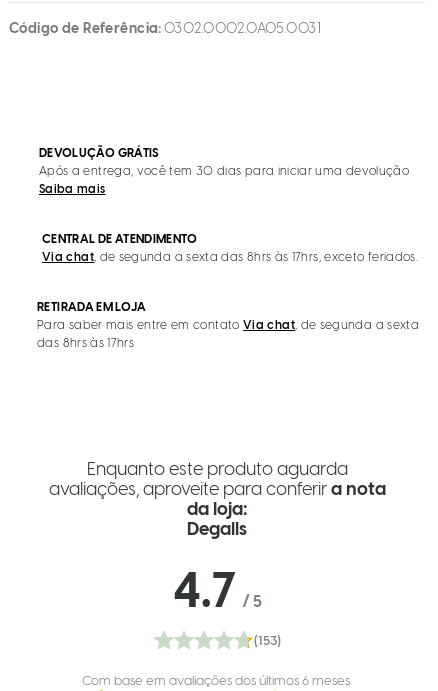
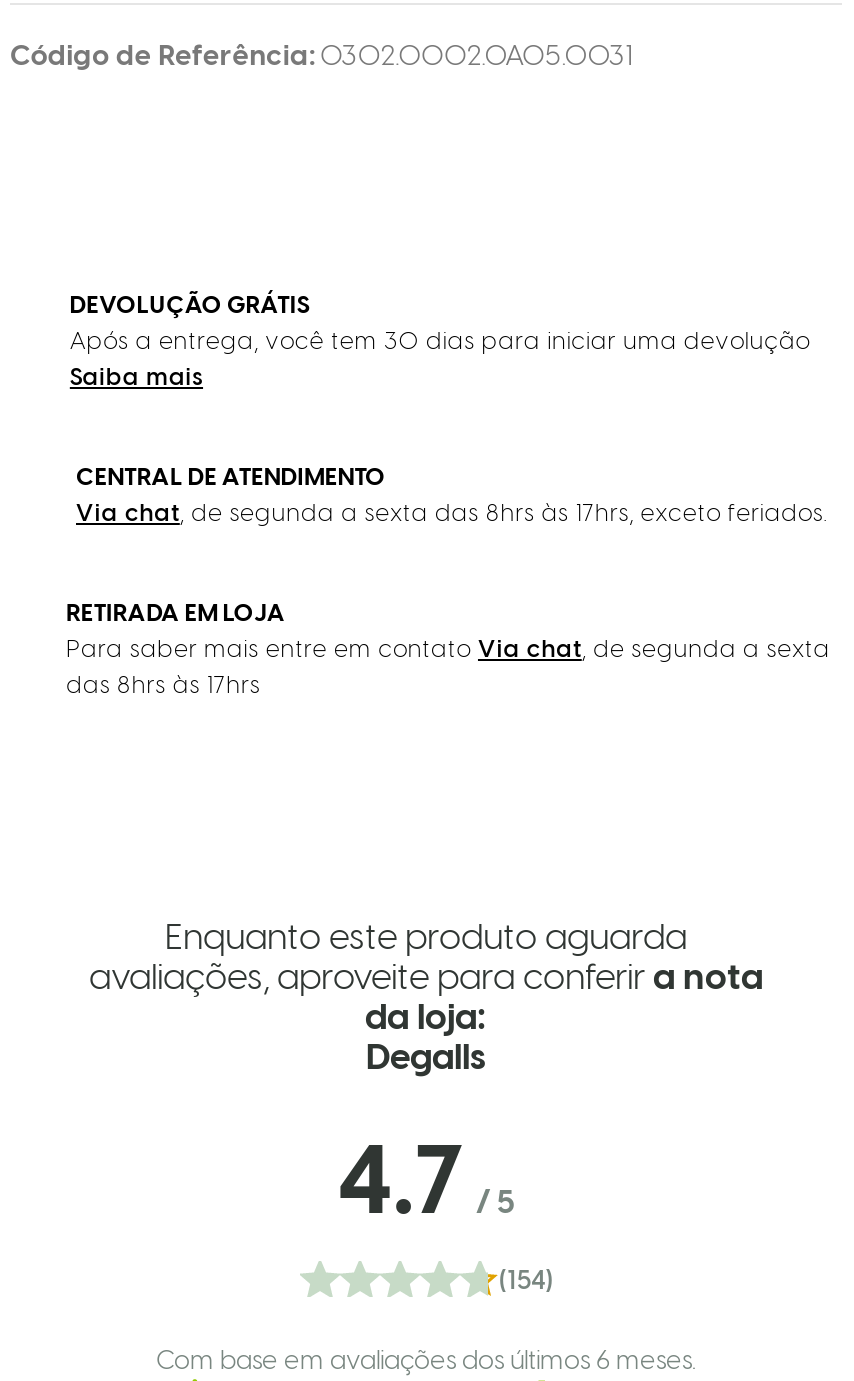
[253,635,280,648] (153) -> [499,1269,553,1295] (154)

